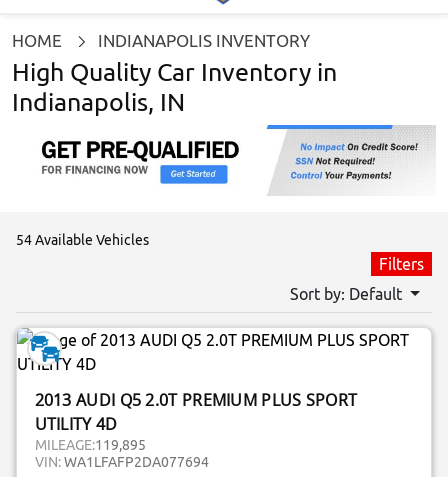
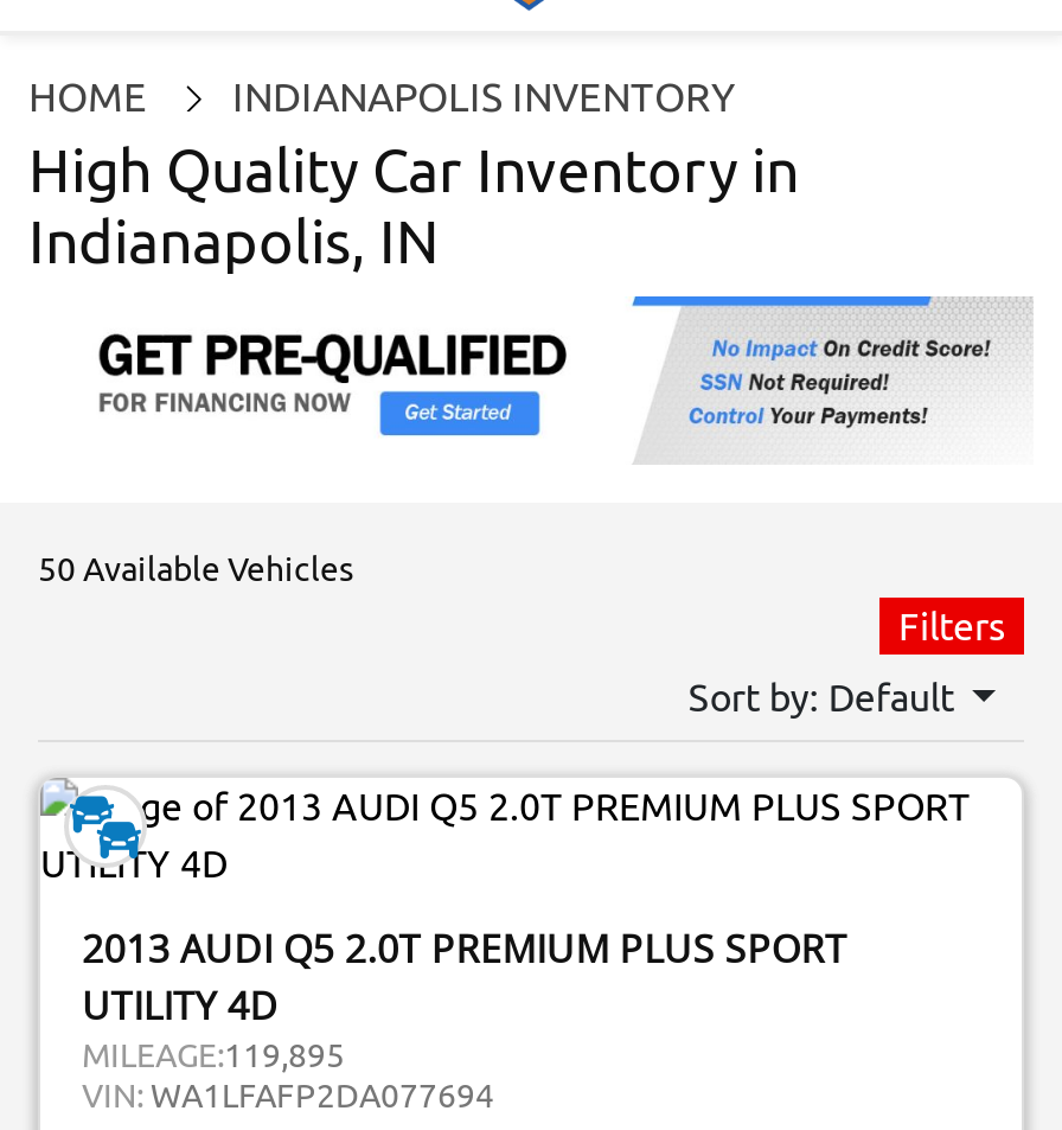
[16,232,149,248] 54 Available Vehicles -> [38,550,353,588] 50 Available Vehicles

